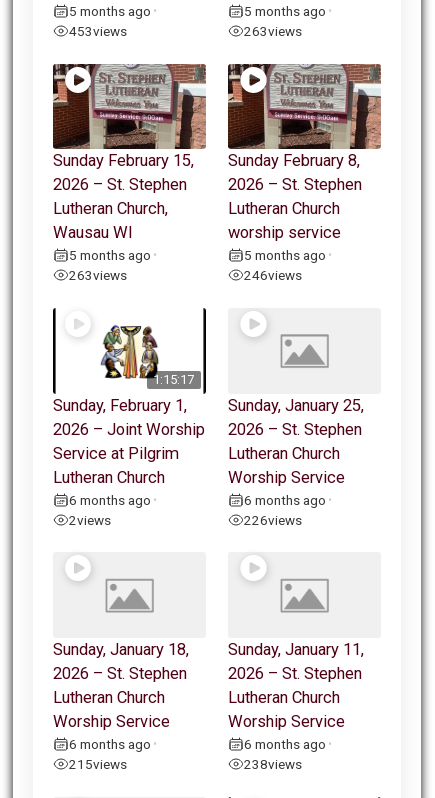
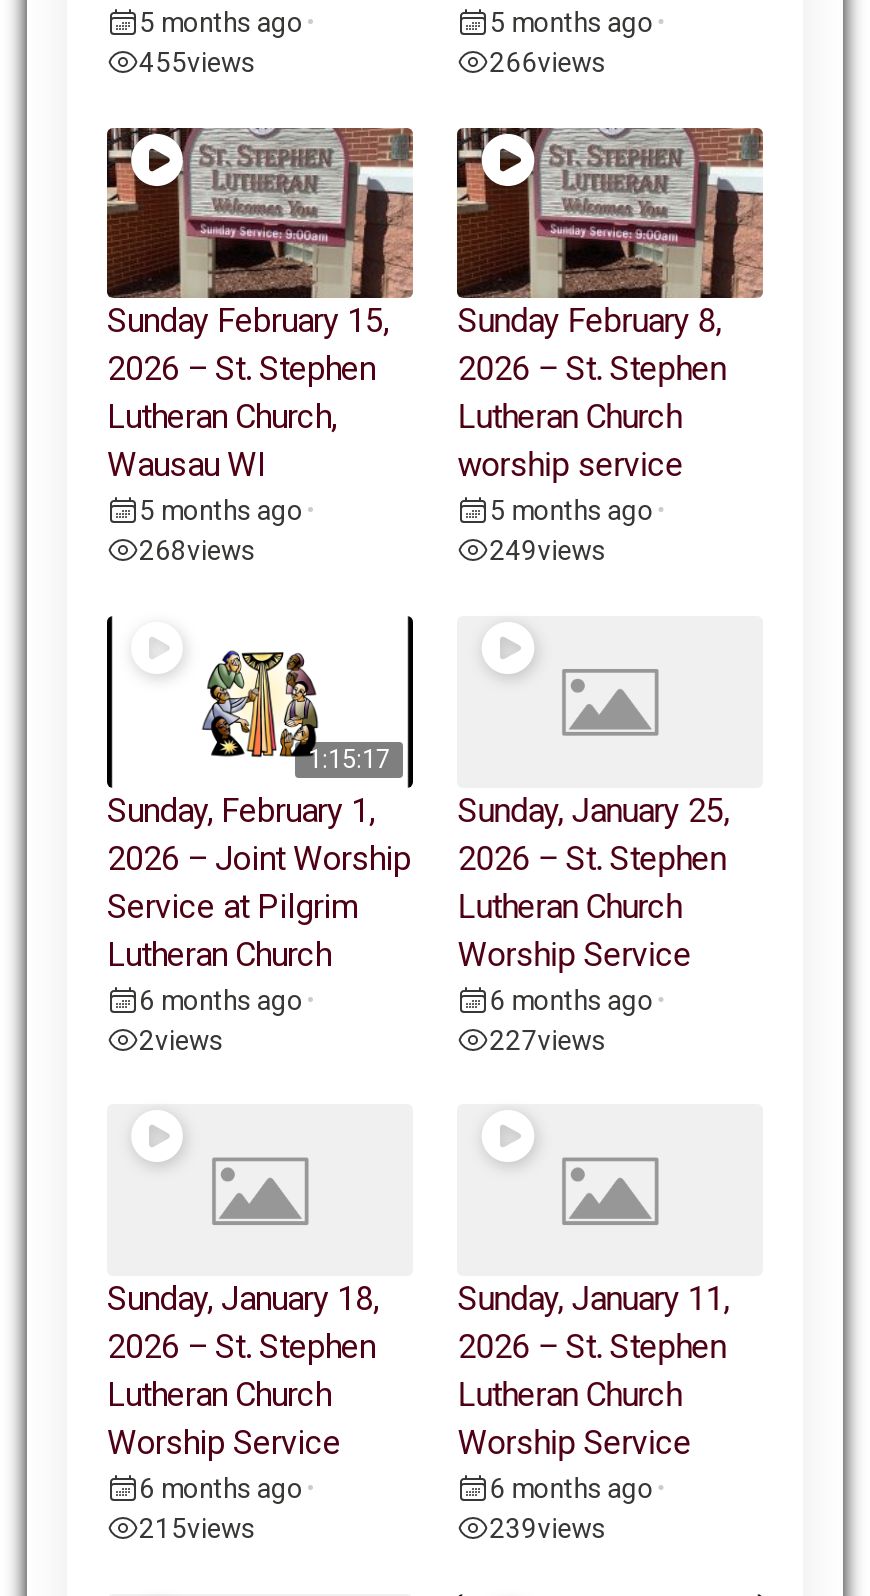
[69,23,127,39] 453views -> [139,46,255,78] 455views
[244,23,302,39] 263views -> [489,46,605,78] 266views
[69,267,127,283] 263views -> [139,535,255,567] 268views
[244,267,302,283] 246views -> [489,535,605,567] 249views
[244,512,302,528] 226views -> [489,1024,605,1056] 227views
[244,756,302,772] 238views -> [489,1513,605,1545] 239views

